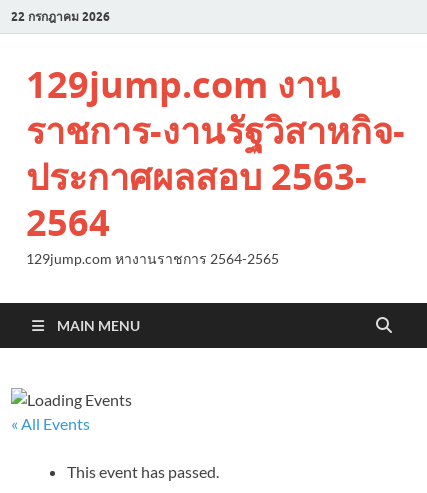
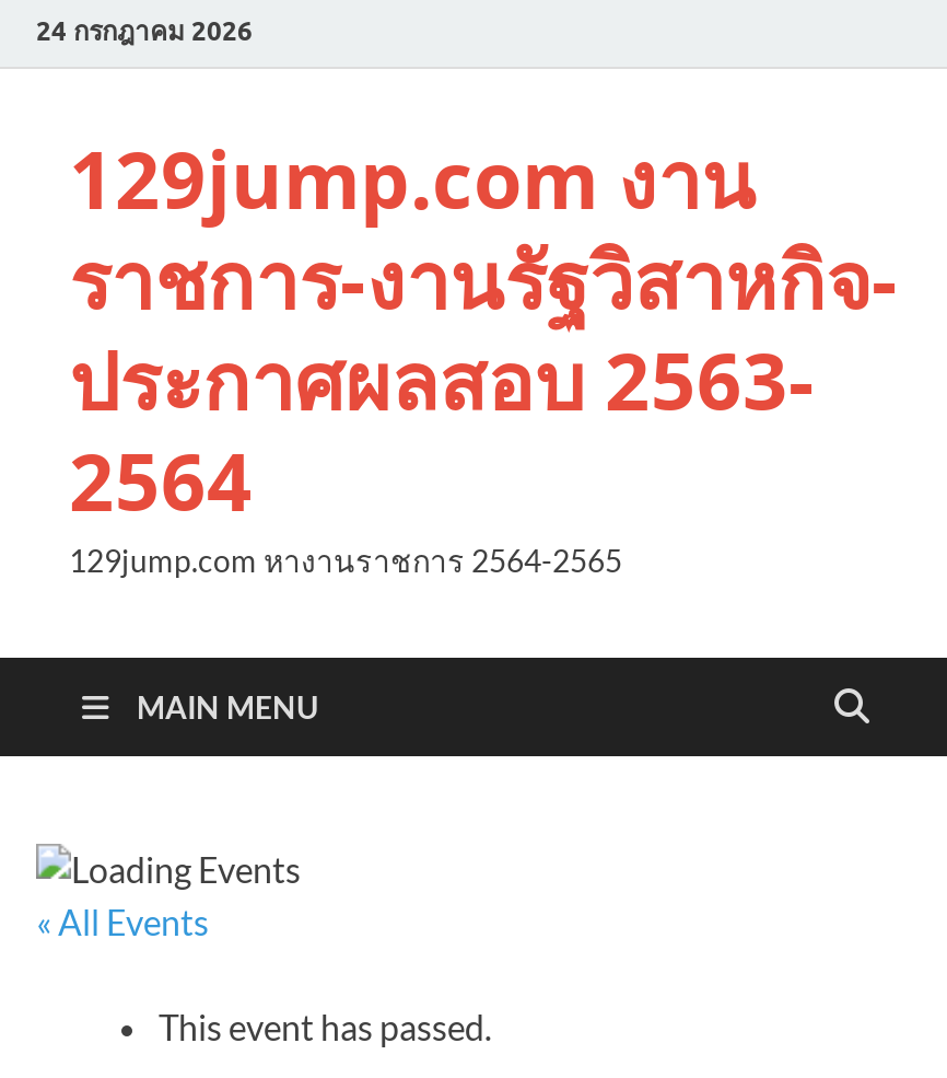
[11,8,110,23] 22 กรกฎาคม 2026 -> [36,13,253,46] 24 กรกฎาคม 2026

